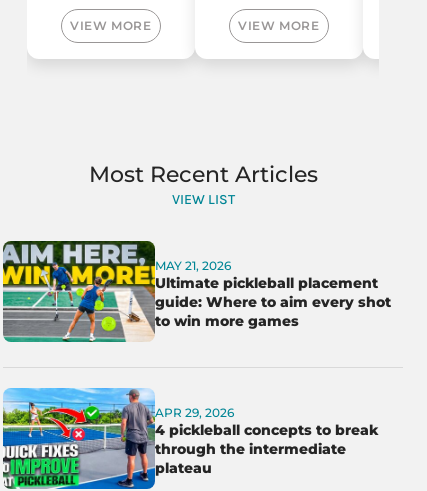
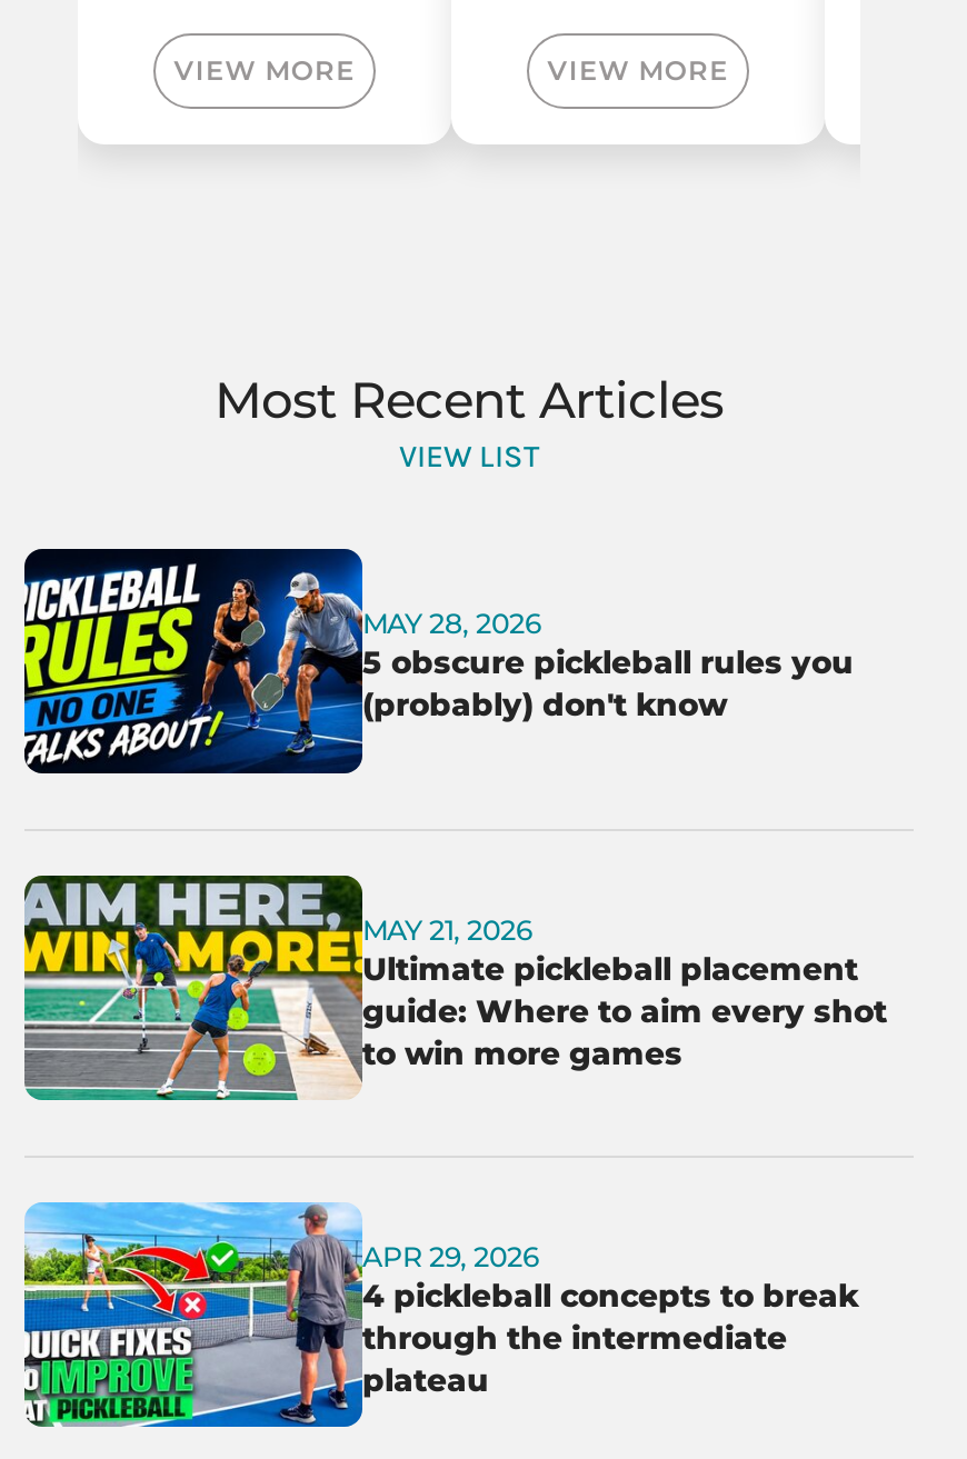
none -> [22,549,854,776] [image] | MAY 28, 2026 | 5 obscure pickleball rules you | (probably) don't know

